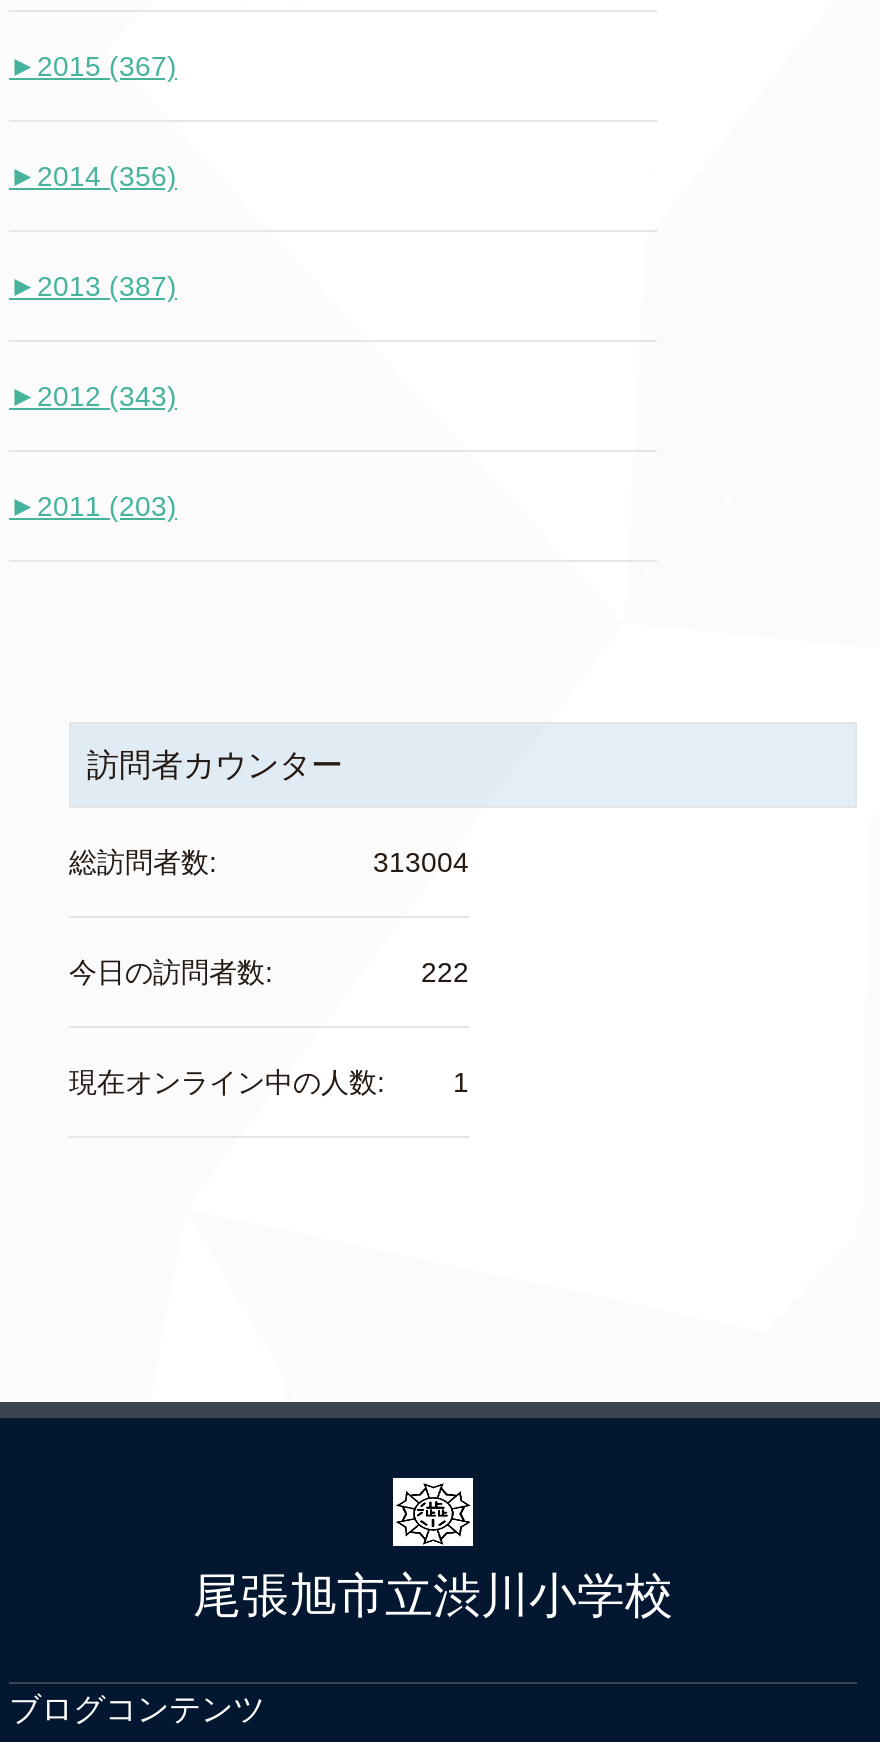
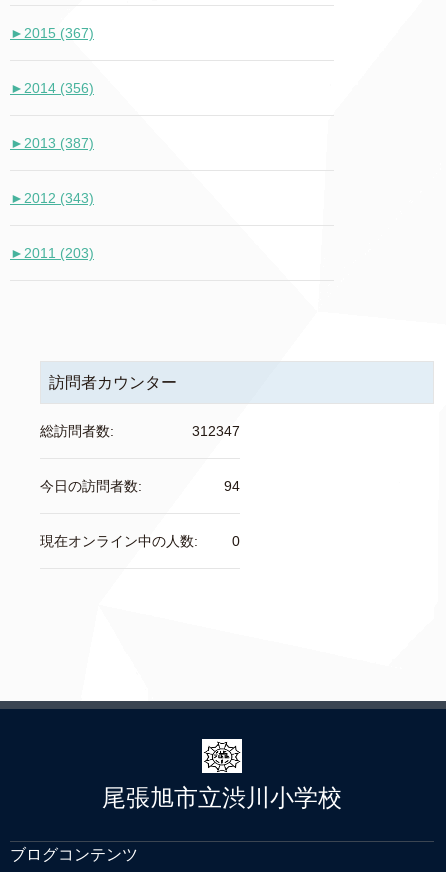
[373,846,469,878] 313004 -> [192,423,240,439] 312347
[421,956,469,988] 222 -> [224,478,240,494] 94
[453,1066,469,1098] 1 -> [232,533,240,549] 0

